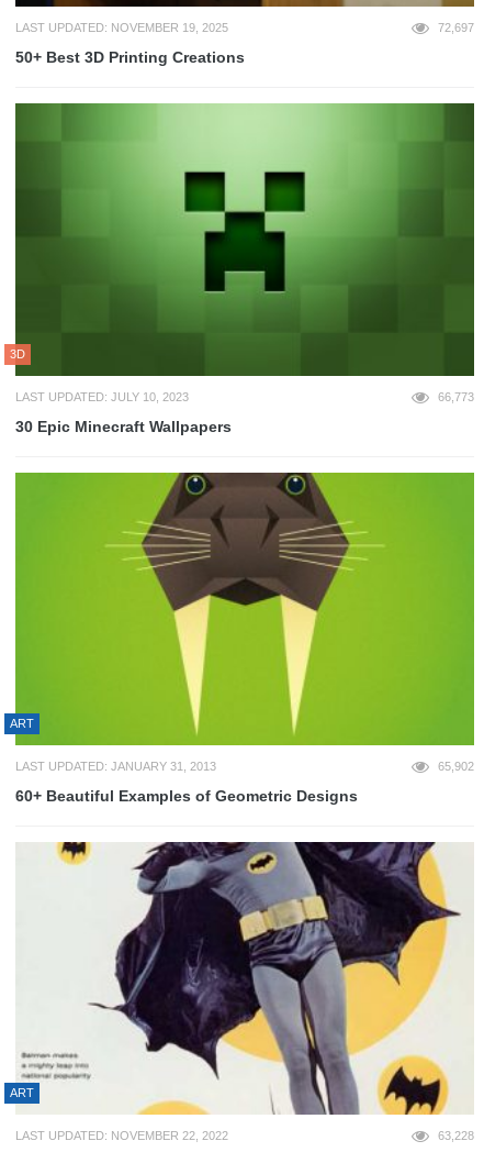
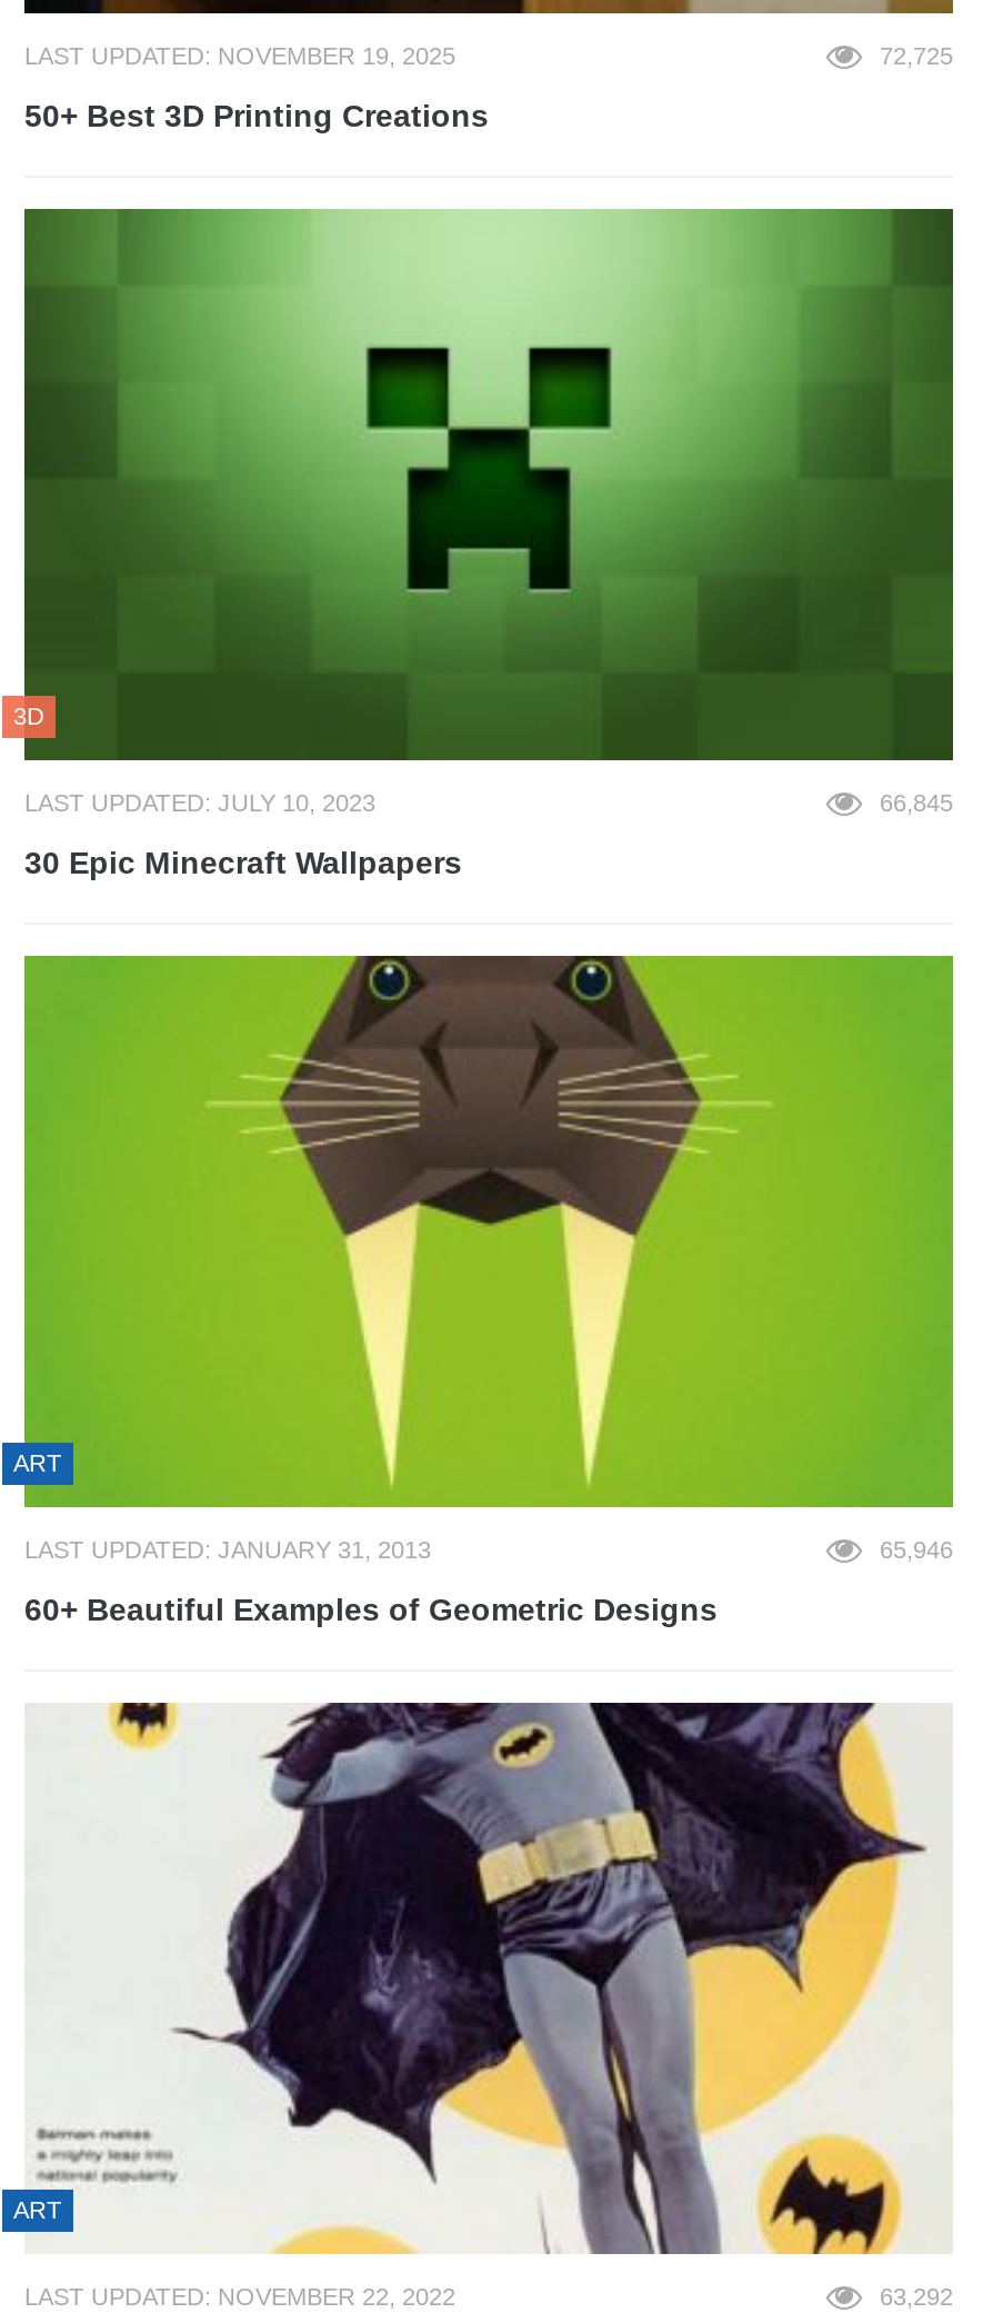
[435,20,474,34] 72,697 -> [873,41,953,68] 72,725
[435,390,474,403] 66,773 -> [873,789,953,815] 66,845
[435,760,474,773] 65,902 -> [873,1536,953,1563] 65,946
[435,1129,474,1142] 63,228 -> [873,2283,953,2310] 63,292

